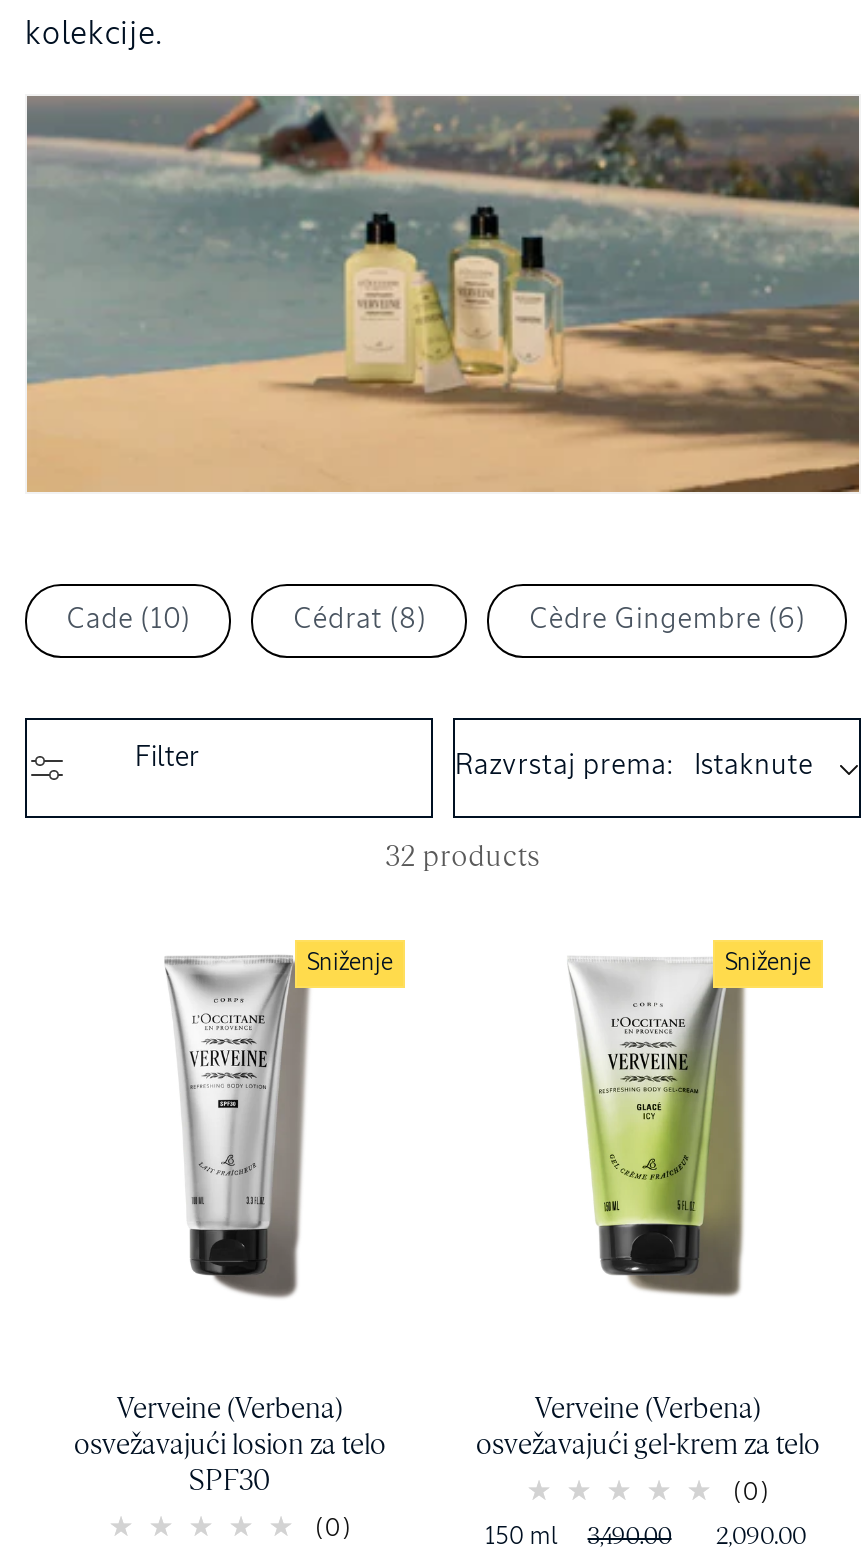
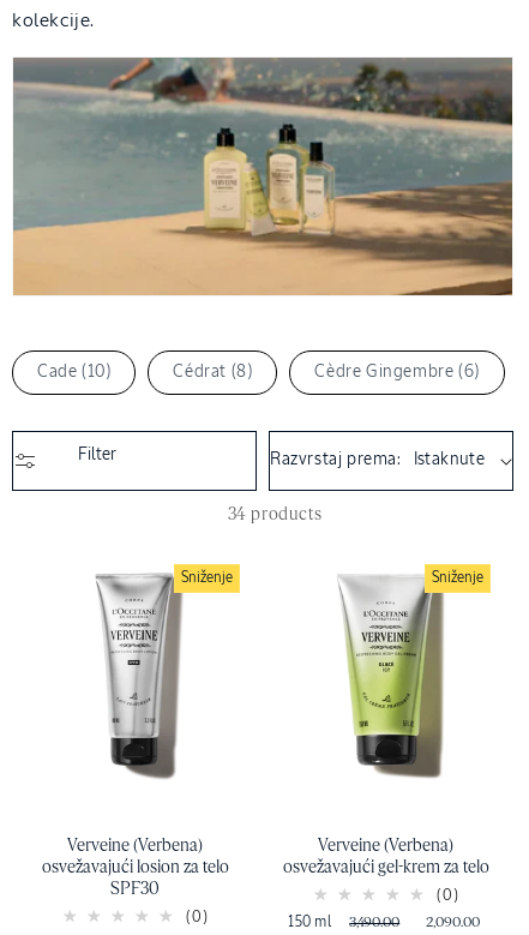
[385,843,541,871] 32 products -> [228,506,322,523] 34 products

